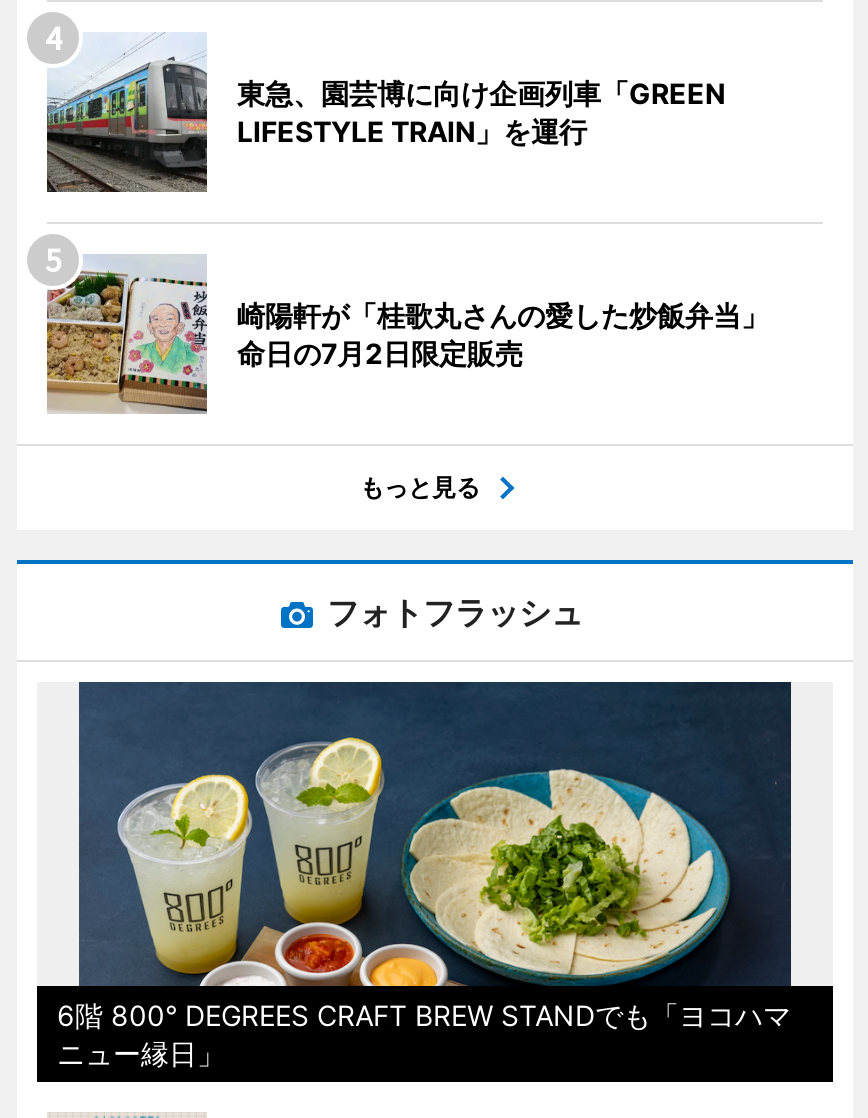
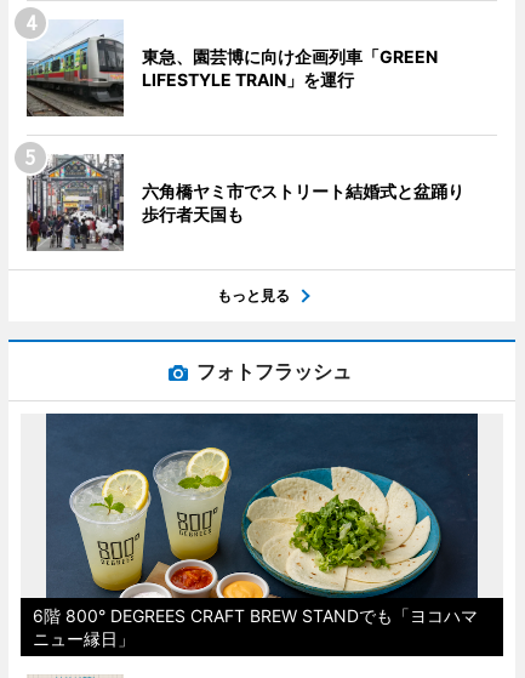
[45,256,797,412] [image] | 崎陽軒が「桂歌丸さんの愛した炒飯弁当」 | 命日の7月2日限定販売 -> [25,154,481,251] [image] | 六角橋ヤミ市でストリート結婚式と盆踊り | 歩行者天国も

